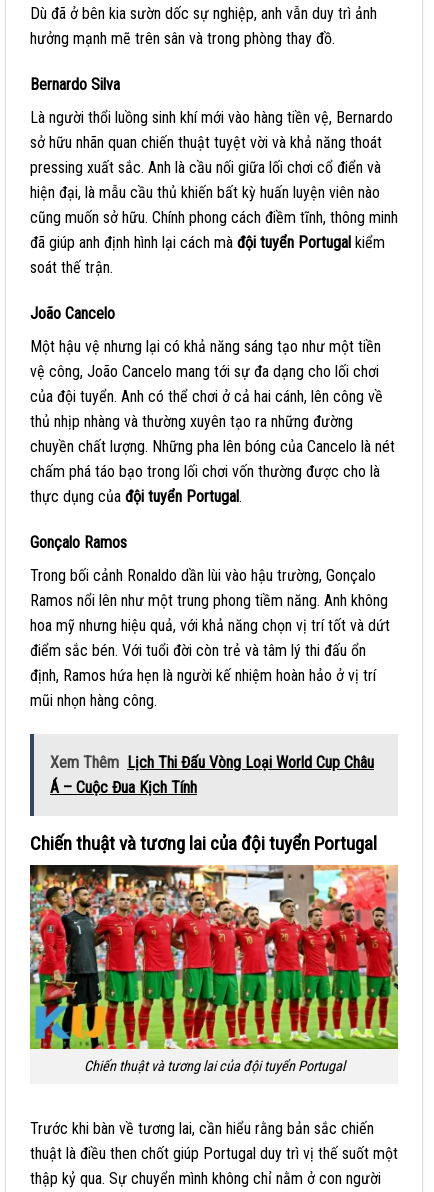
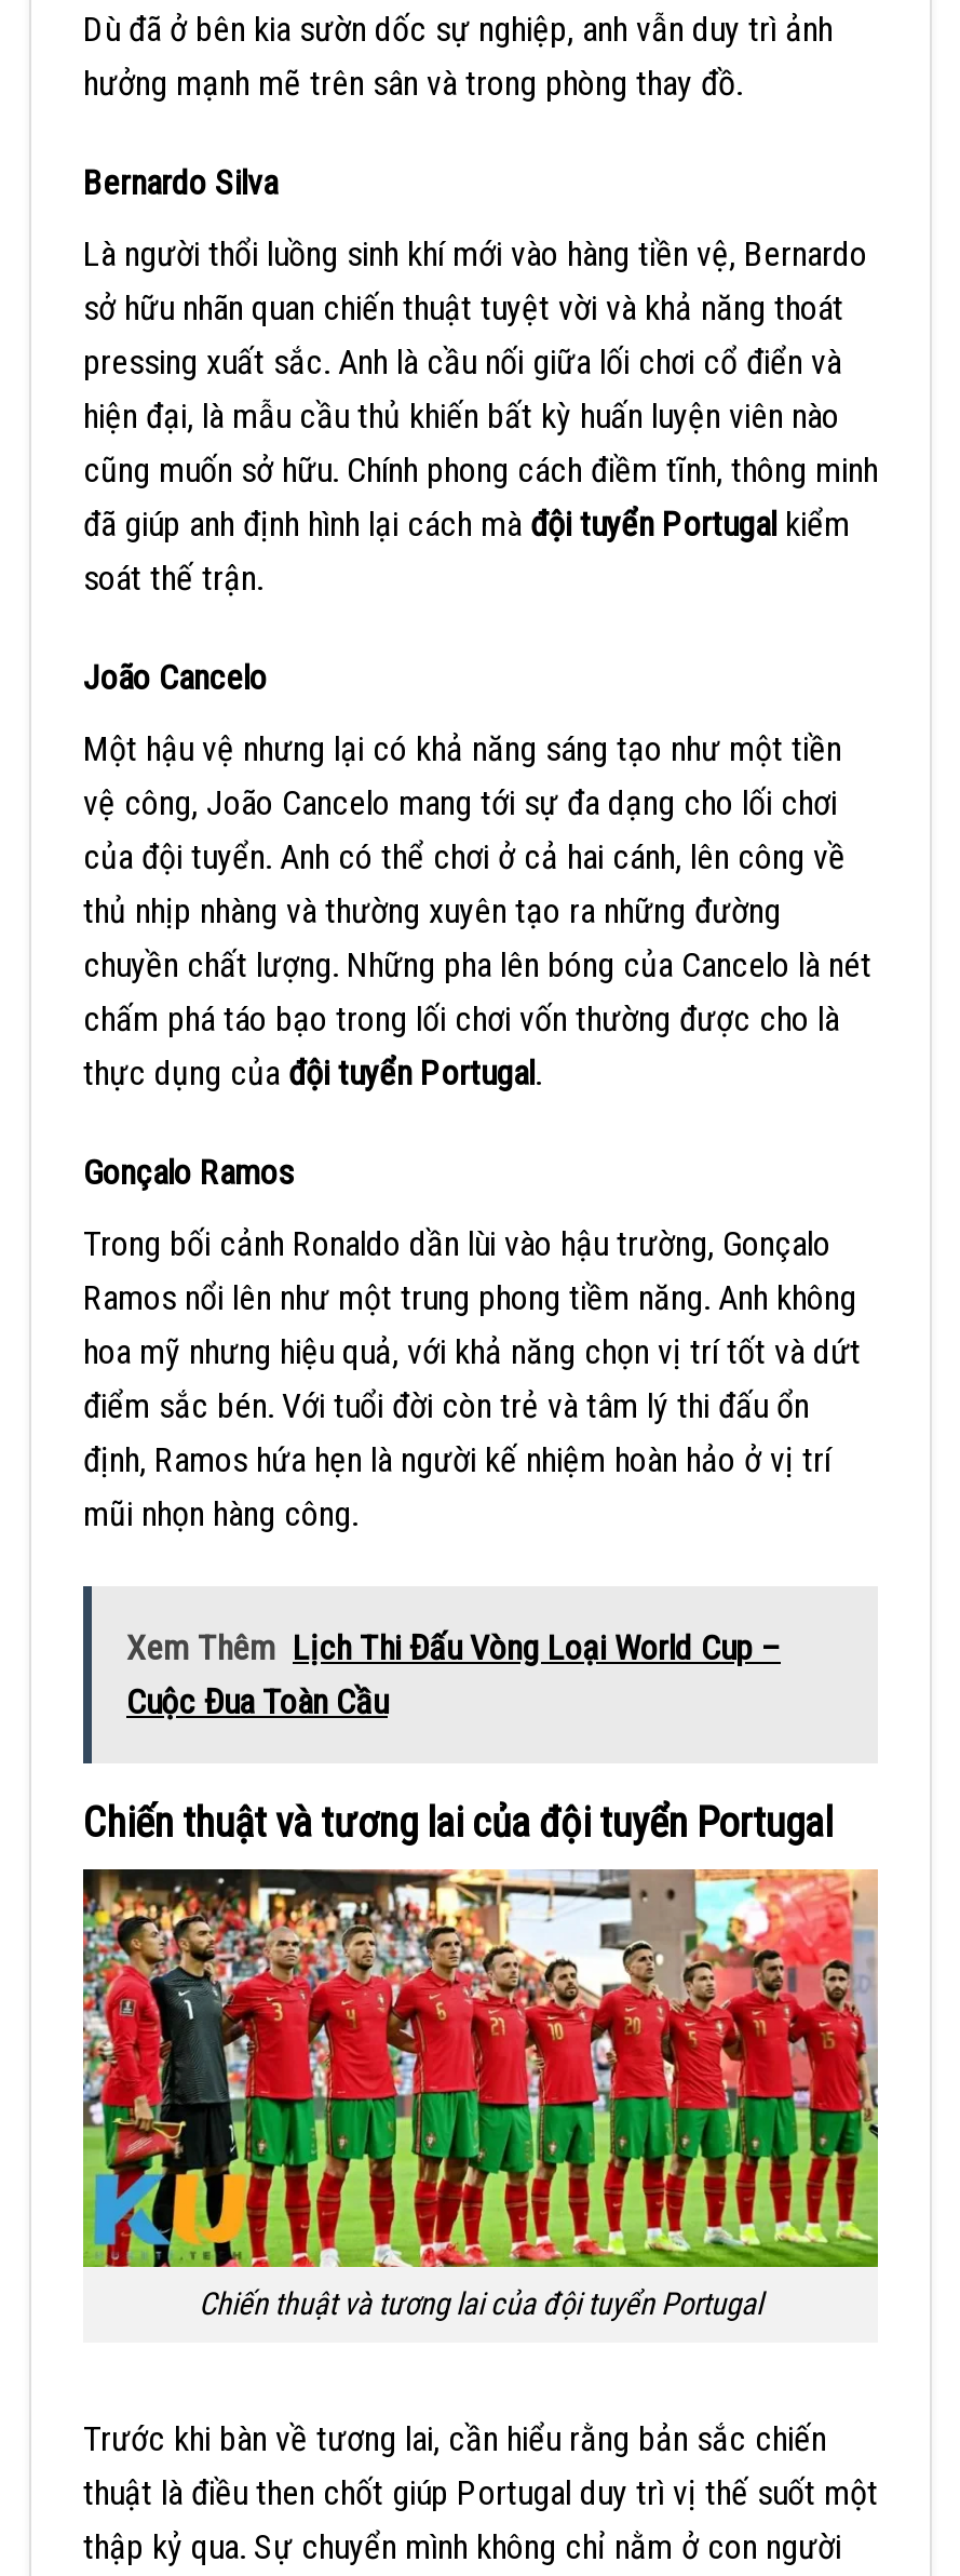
[50,752,374,796] Xem Thêm Lịch Thi Đấu Vòng Loại World Cup Châu | Á – Cuộc Đua Kịch Tính -> [126,1626,781,1721] Xem Thêm Lịch Thi Đấu Vòng Loại World Cup – | Cuộc Đua Toàn Cầu

